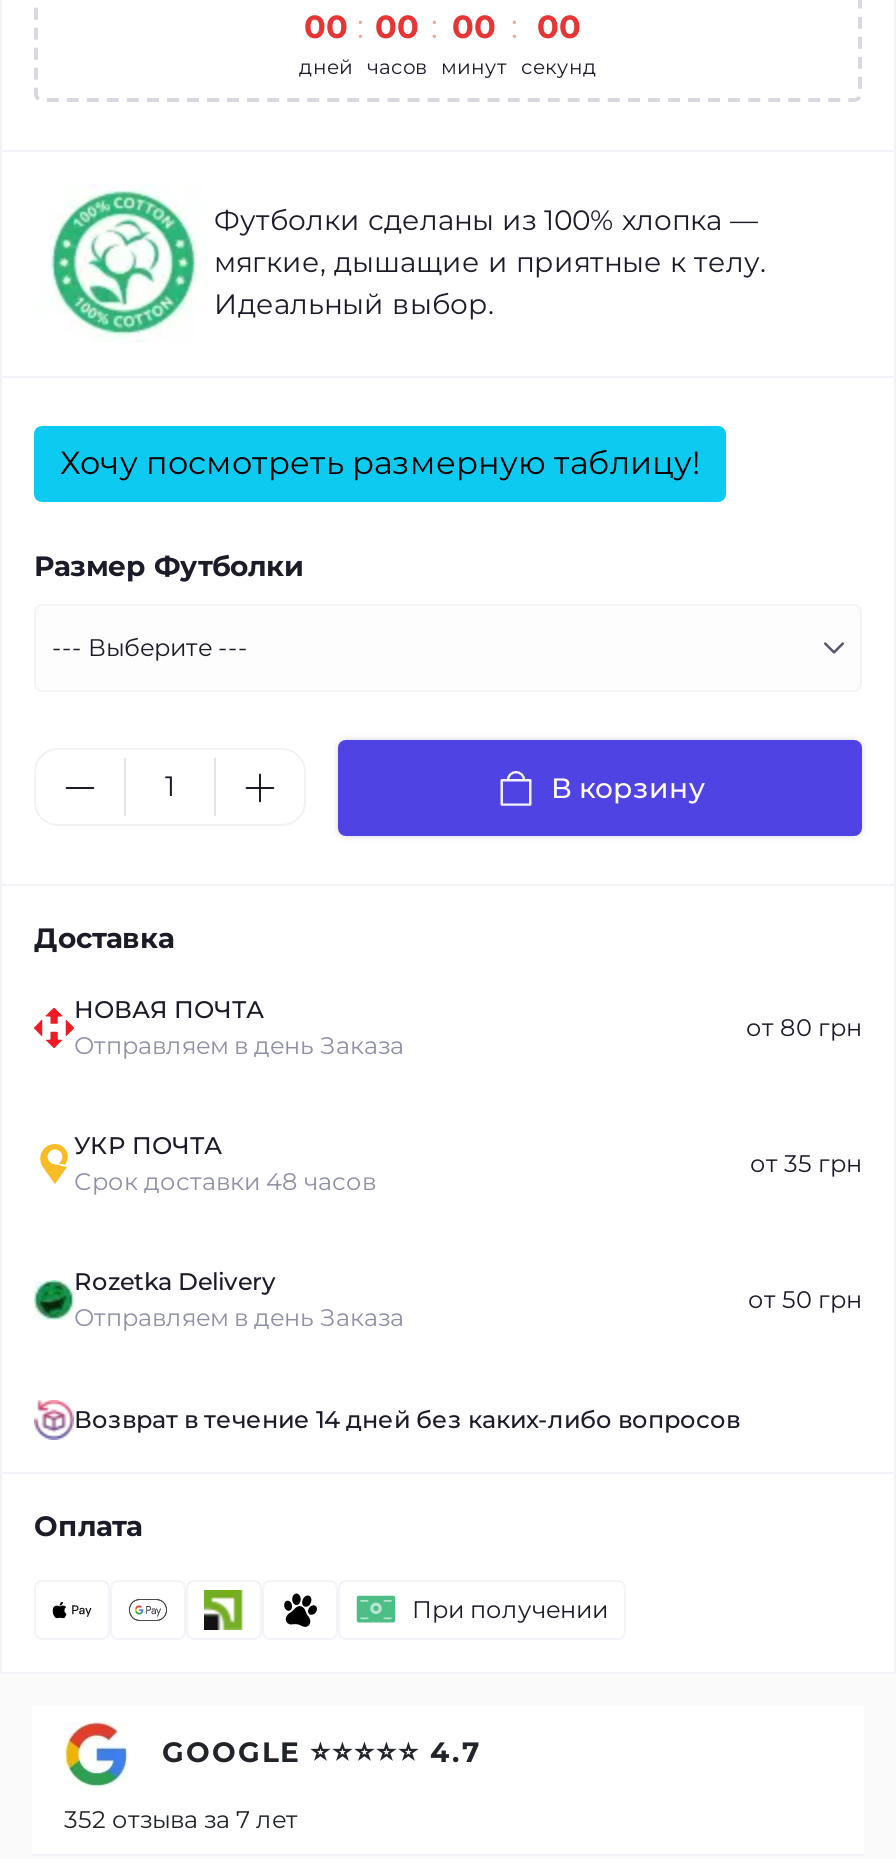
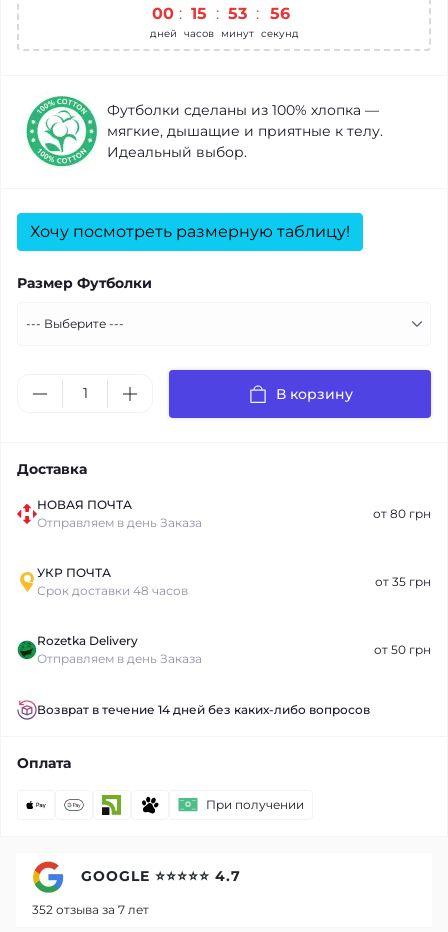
[357,7,419,45] : 00 -> [190,3,206,22] 15
[431,7,496,45] : 00 -> [227,3,246,22] 53
[511,7,581,45] : 00 -> [269,3,289,22] 56

